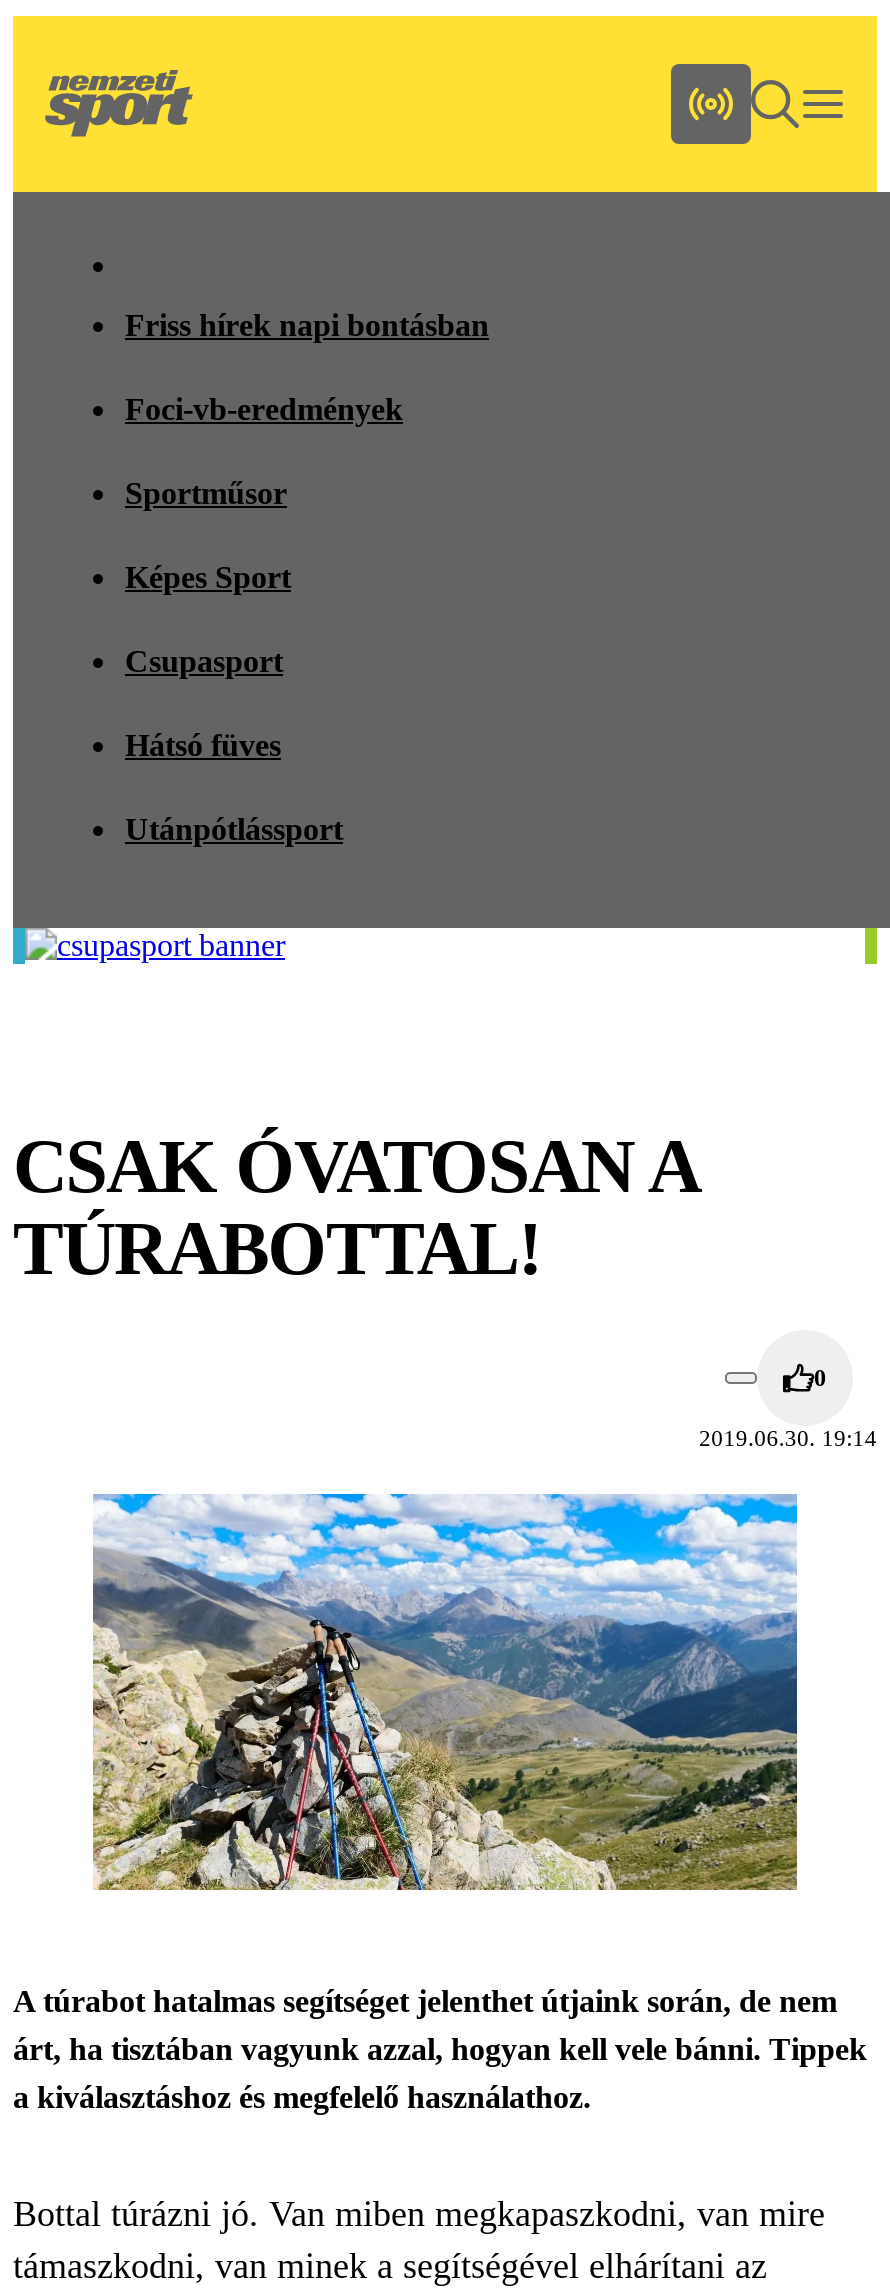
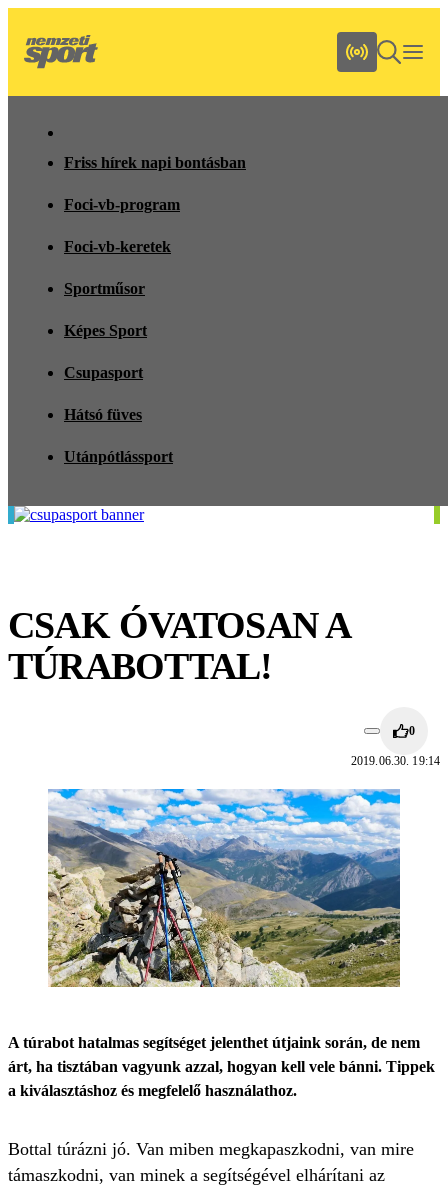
[125,392,403,426] Foci-vb-eredmények -> [64,196,180,255] Foci-vb-program | Foci-vb-keretek

